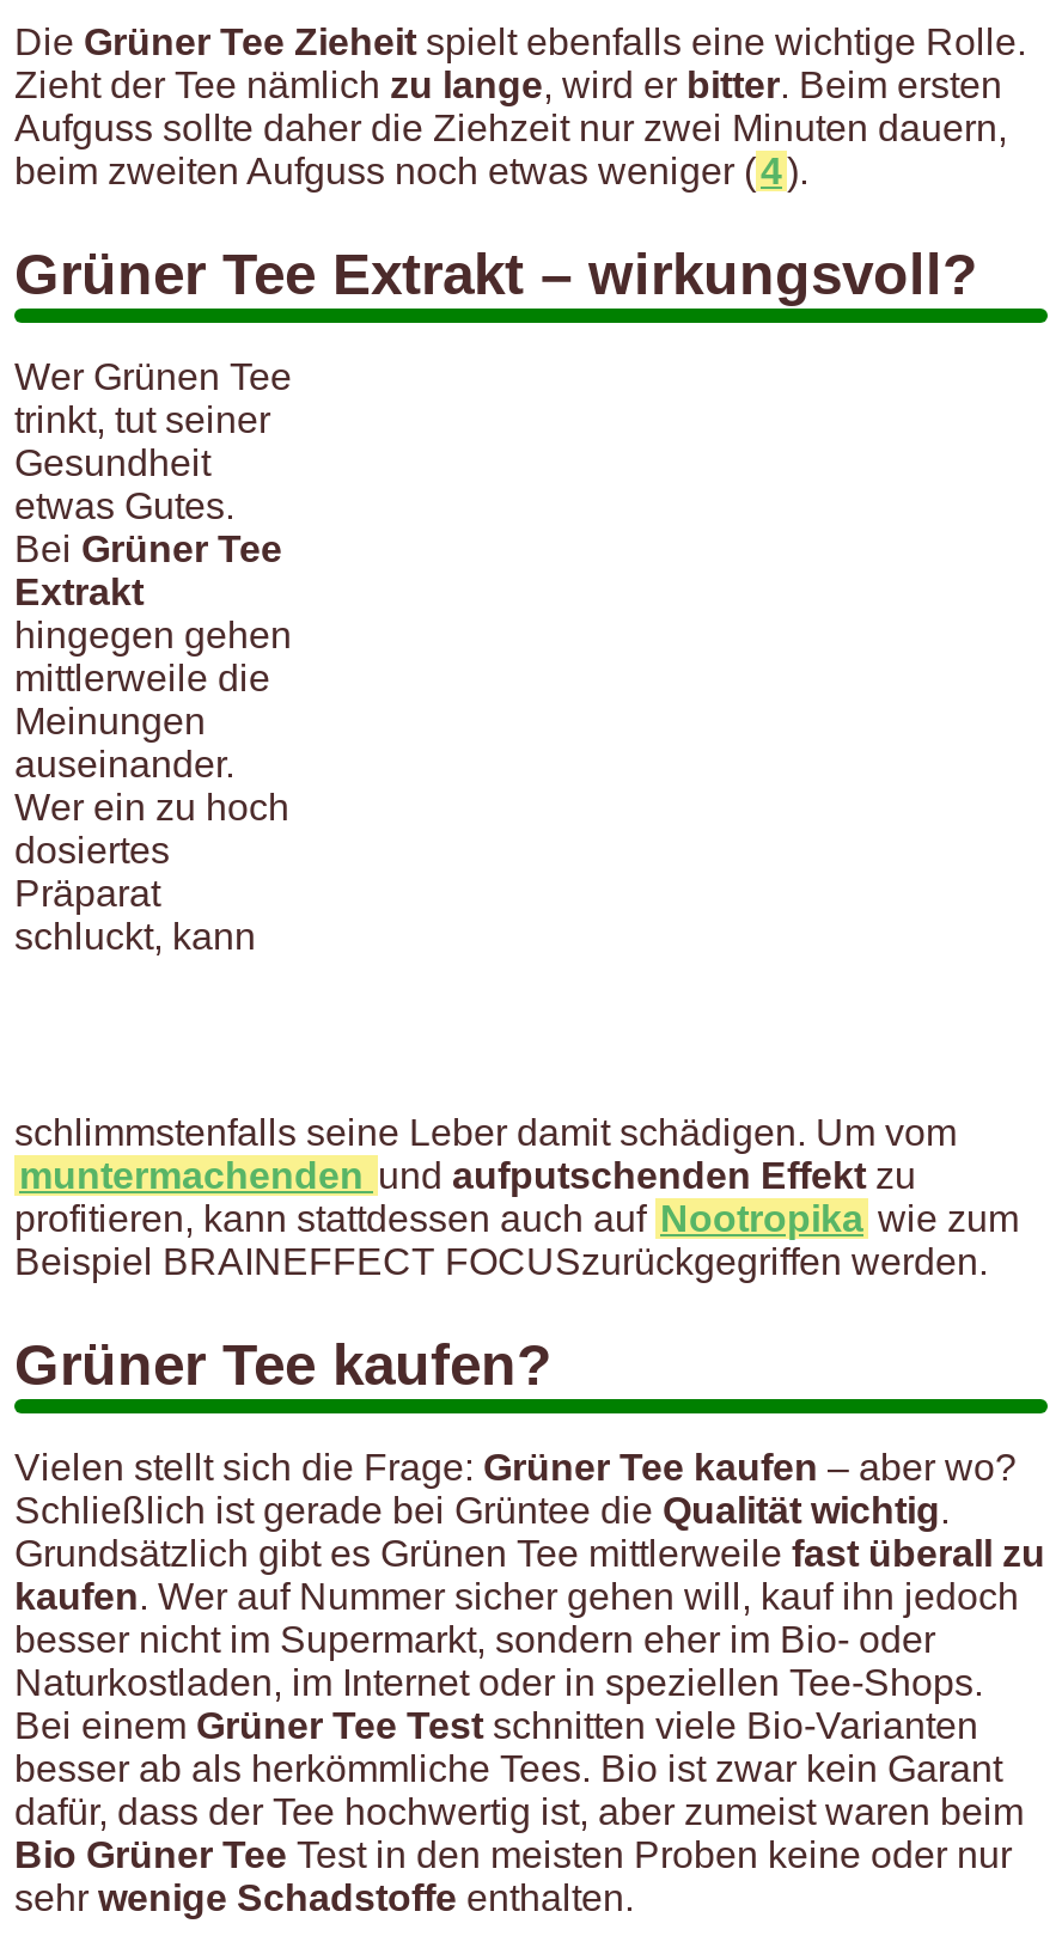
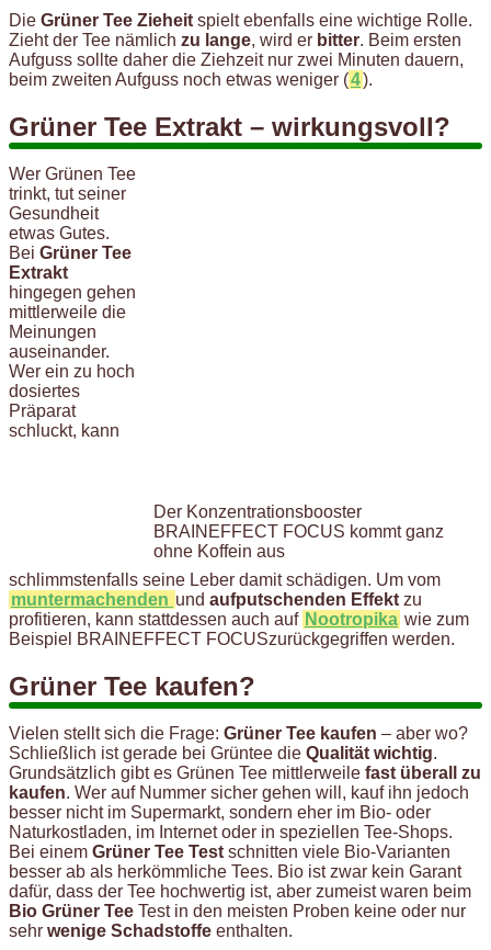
none -> [153,502,444,560] Der Konzentrationsbooster | BRAINEFFECT FOCUS kommt ganz | ohne Koffein aus

